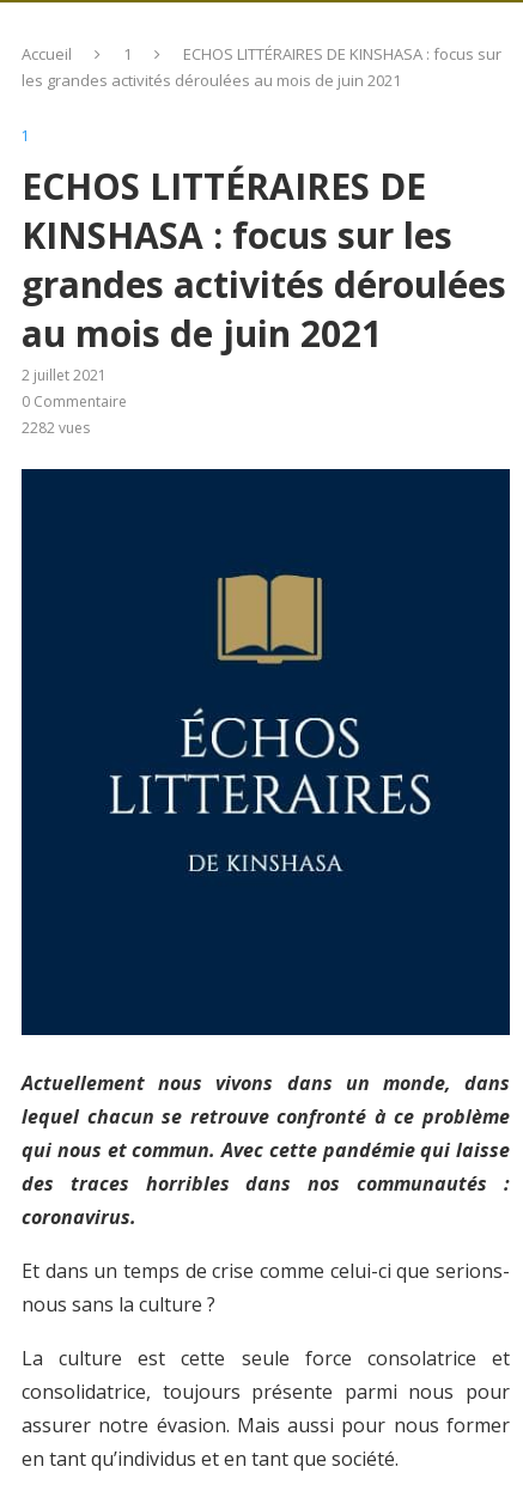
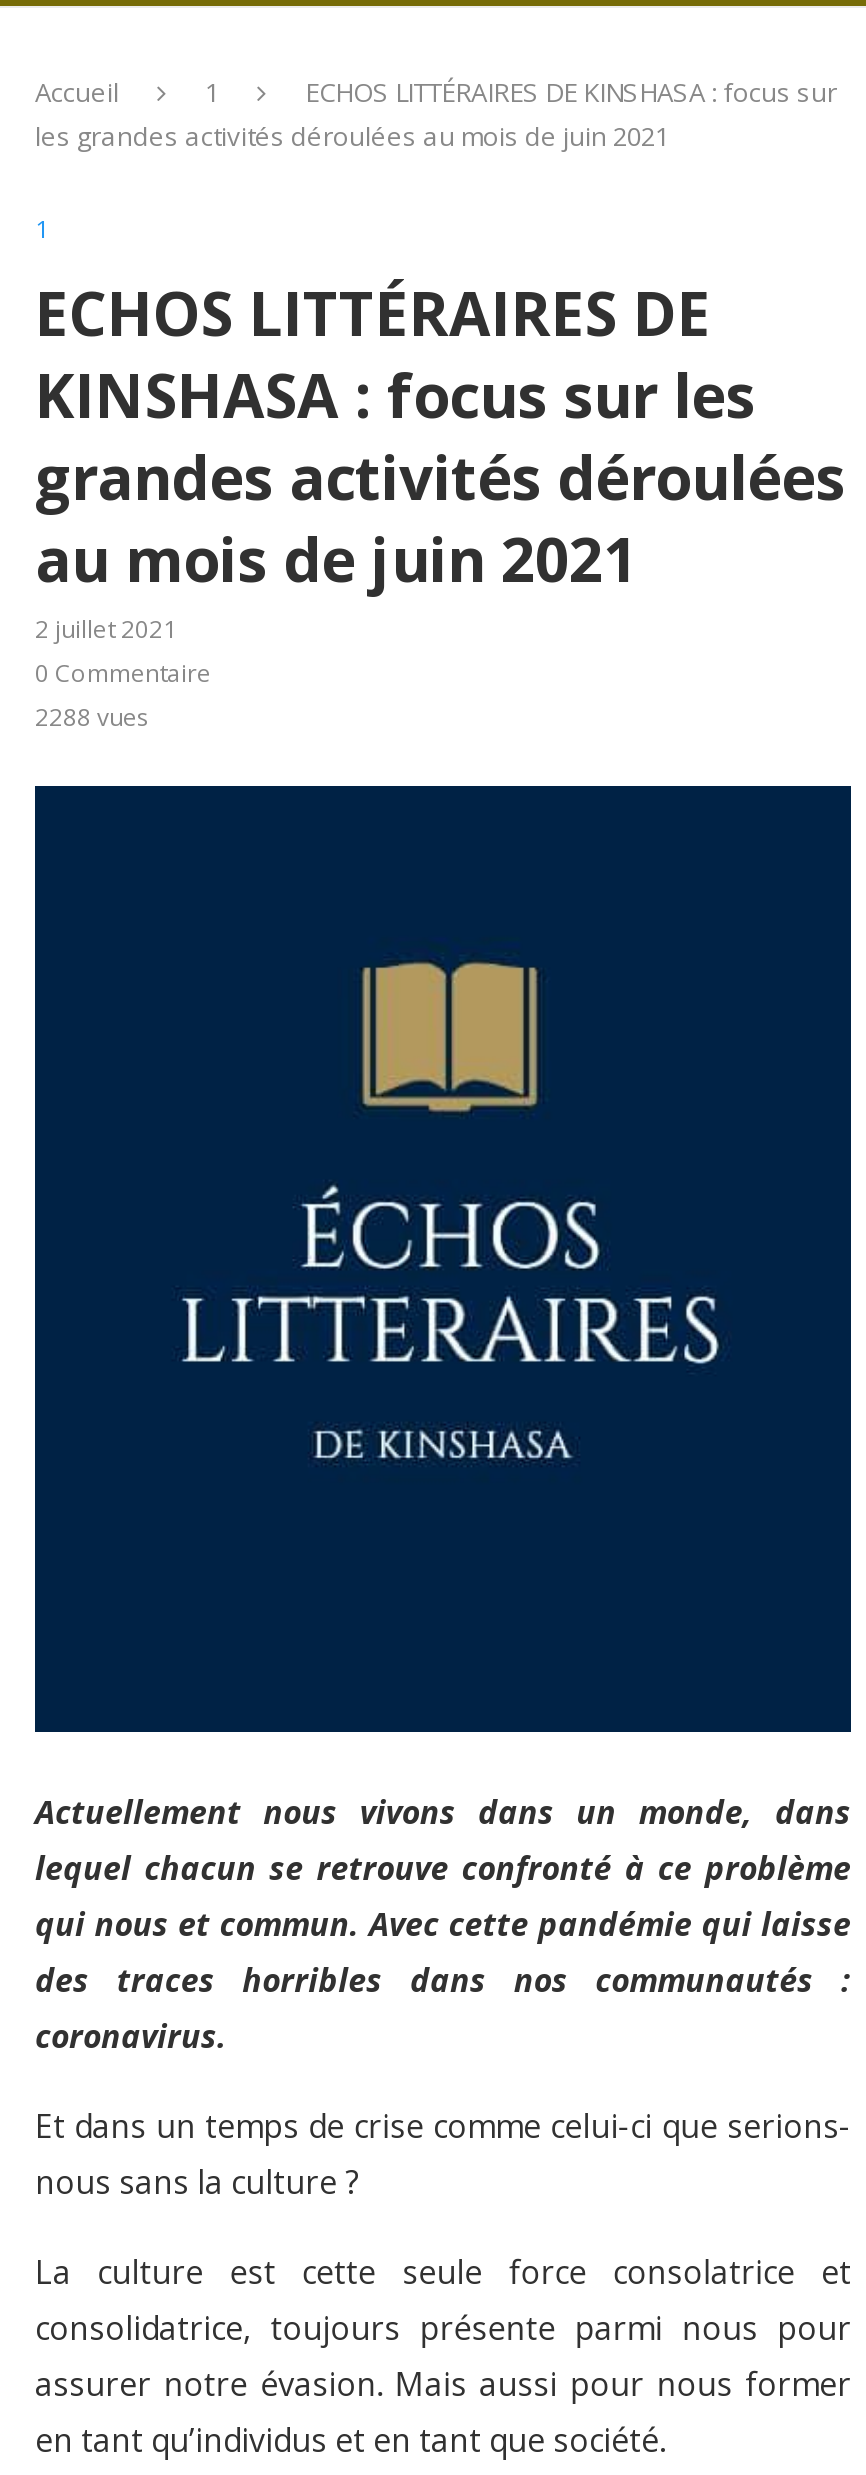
[22,418,90,438] 2282 vues -> [35,700,149,734] 2288 vues

